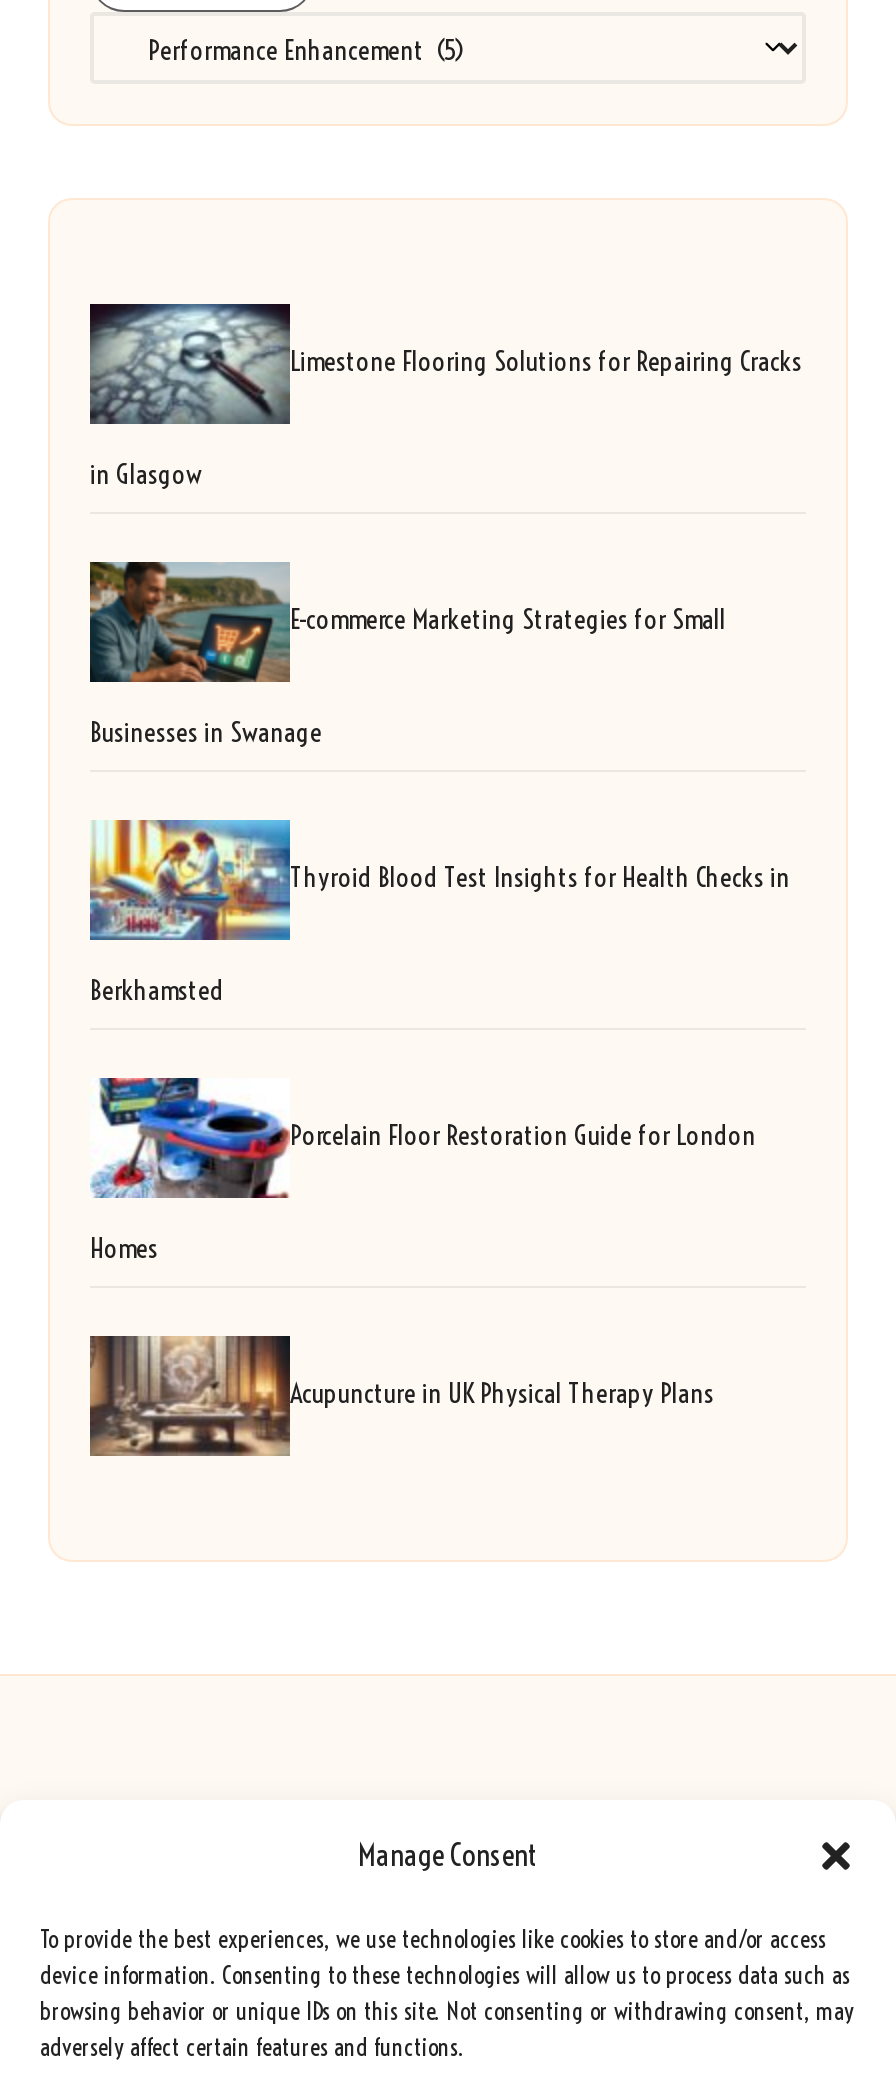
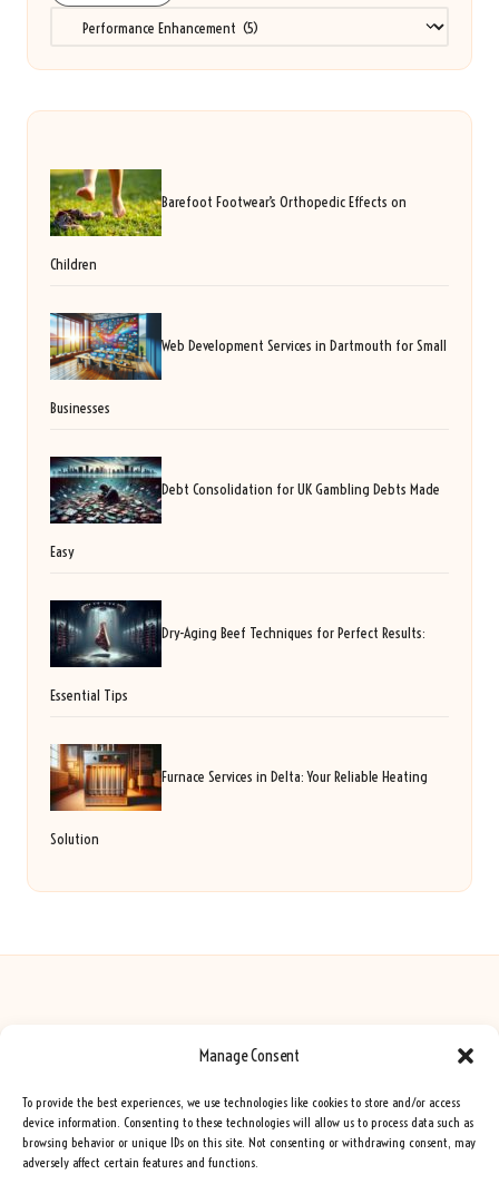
[88,302,802,492] [image] | Limestone Flooring Solutions for Repairing Cracks | in Glasgow -> [49,168,407,274] [image] | Barefoot Footwear’s Orthopedic Effects on | Children
[88,560,726,750] [image] | E-commerce Marketing Strategies for Small | Businesses in Swanage -> [49,312,447,418] [image] | Web Development Services in Dartmouth for Small | Businesses
[88,818,790,1008] [image] | Thyroid Blood Test Insights for Health Checks in | Berkhamsted -> [49,456,440,561] [image] | Debt Consolidation for UK Gambling Debts Made | Easy
[90,1076,756,1266] [image] | Porcelain Floor Restoration Guide for London | Homes -> [49,599,425,705] [image] | Dry-Aging Beef Techniques for Perfect Results: | Essential Tips
[88,1334,714,1458] [image] | Acupuncture in UK Physical Therapy Plans -> [50,743,428,849] [image] | Furnace Services in Delta: Your Reliable Heating | Solution

